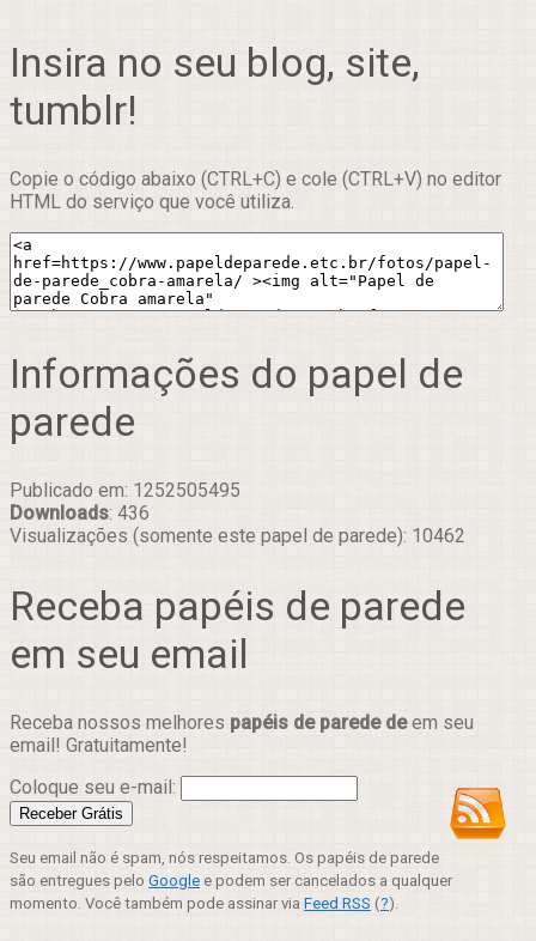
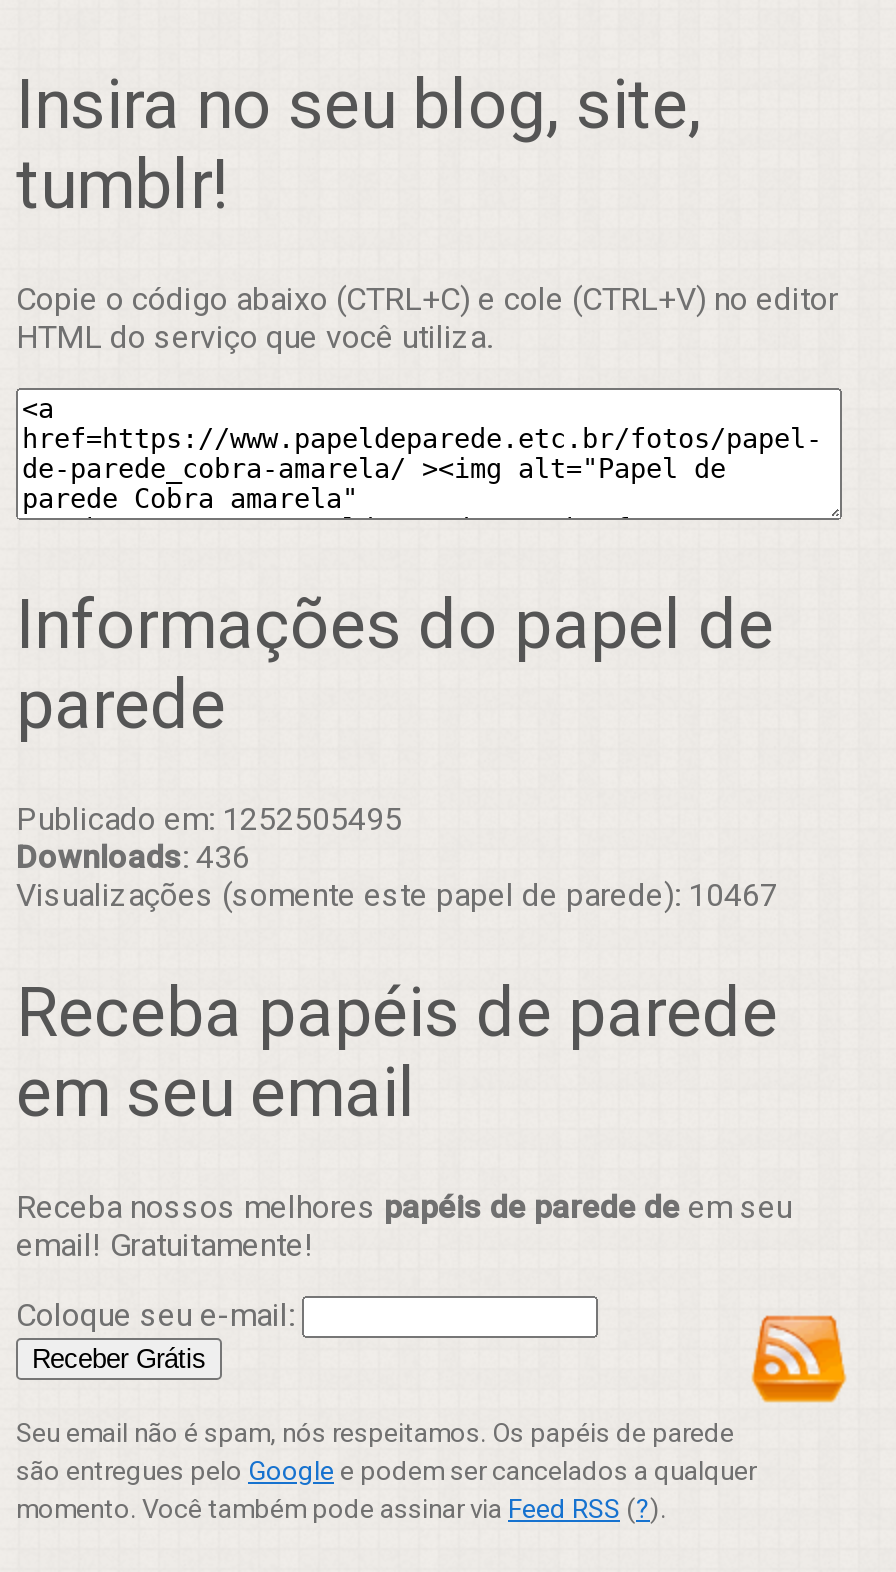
[10,525,465,548] Visualizações (somente este papel de parede): 10462 -> [16,877,778,915] Visualizações (somente este papel de parede): 10467

